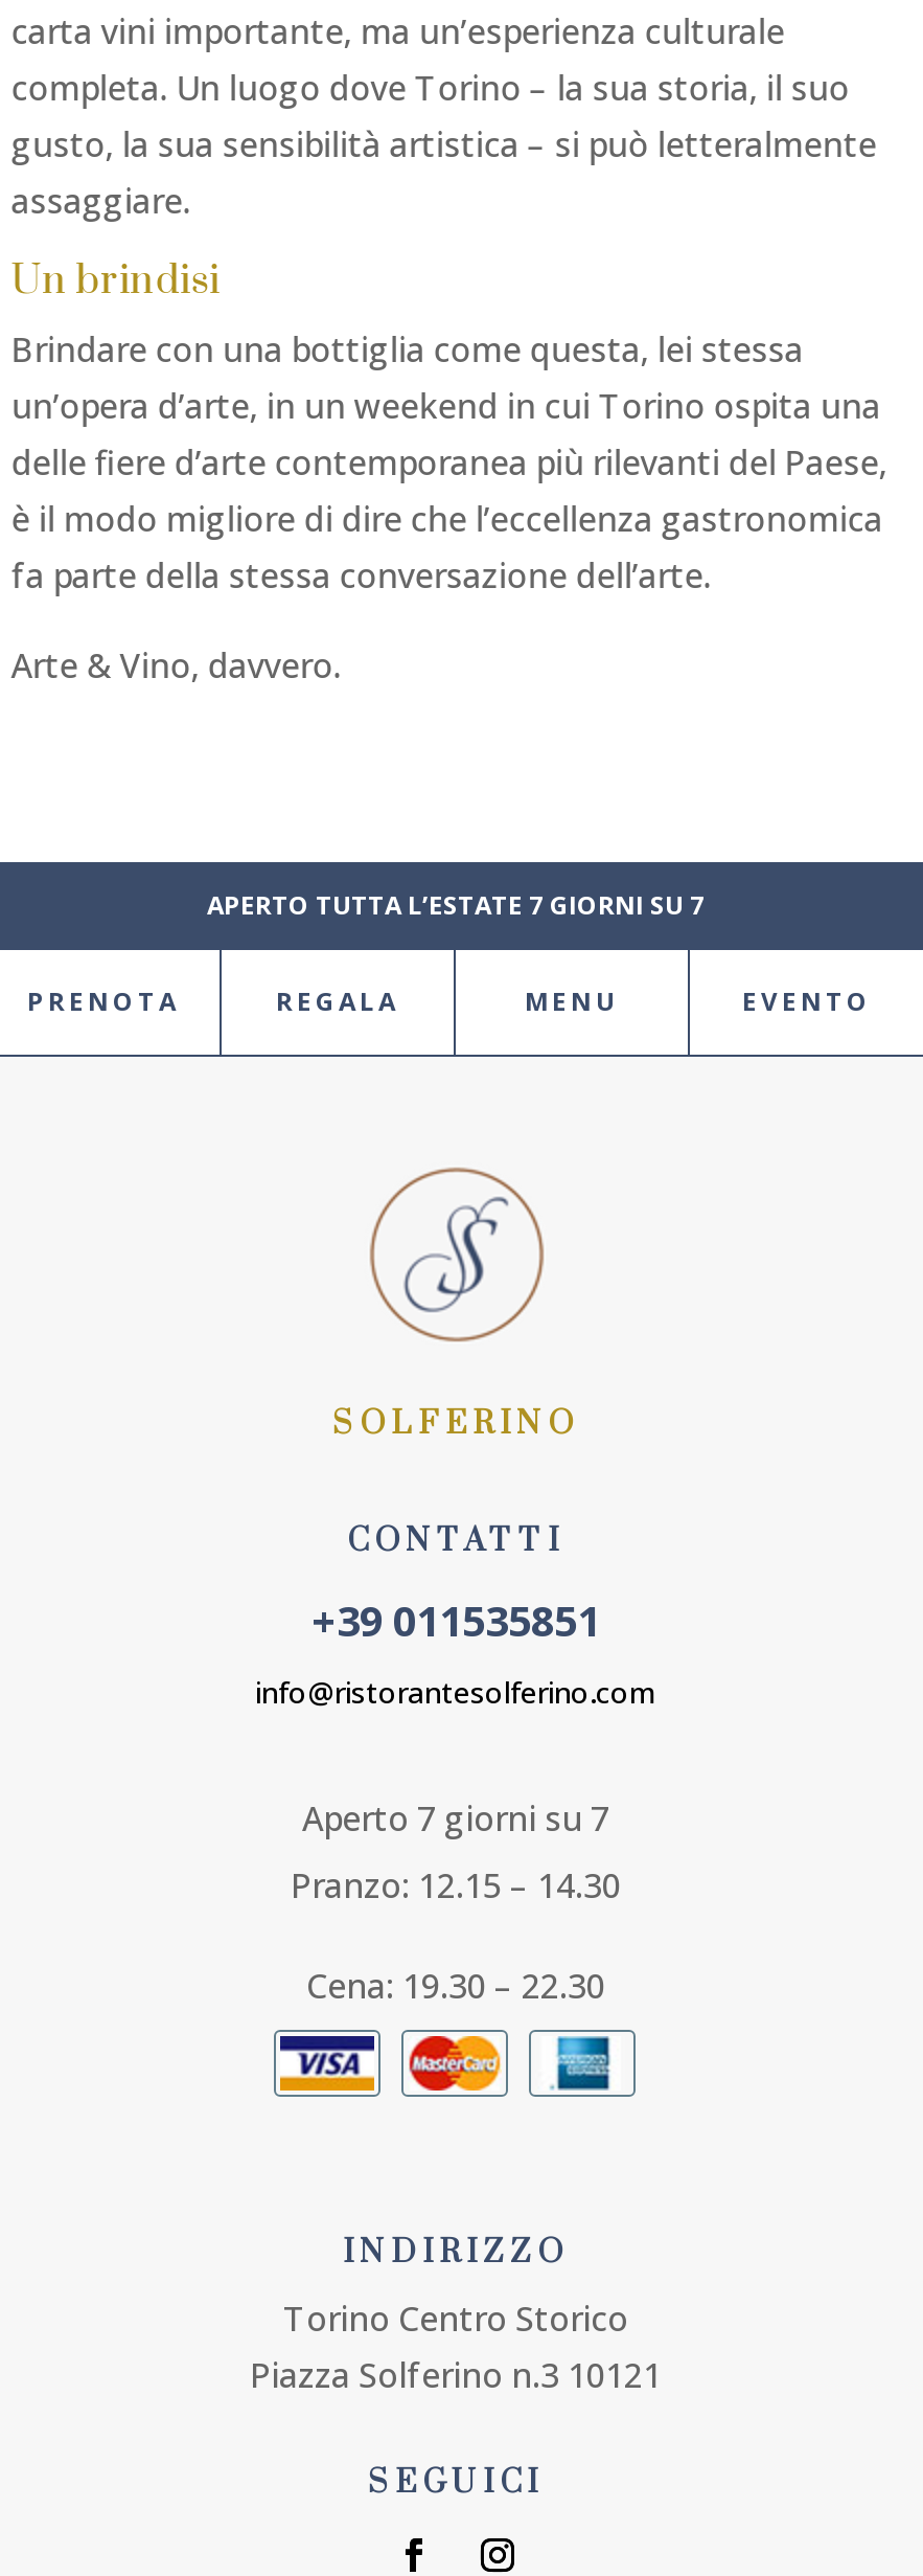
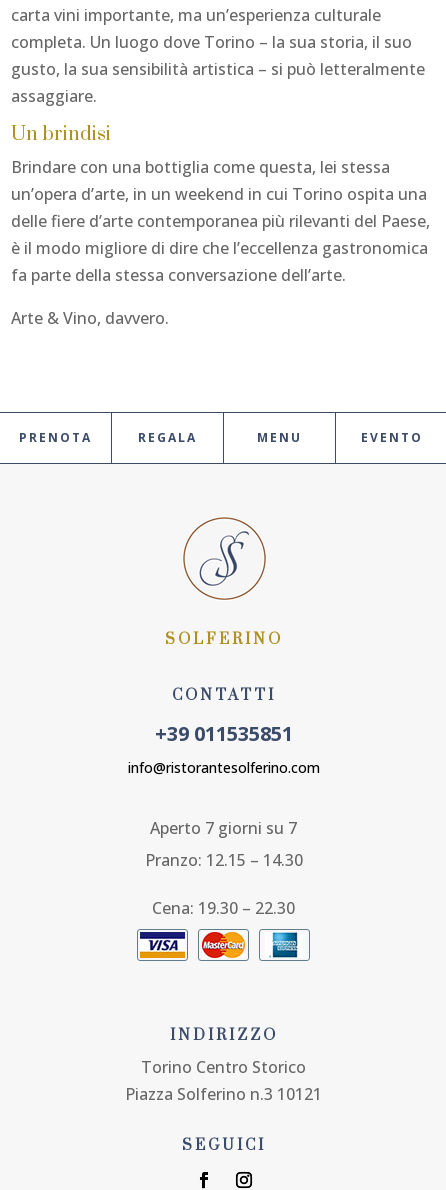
[207,888,705,923] APERTO TUTTA L’ESTATE 7 GIORNI SU 7 -> none

